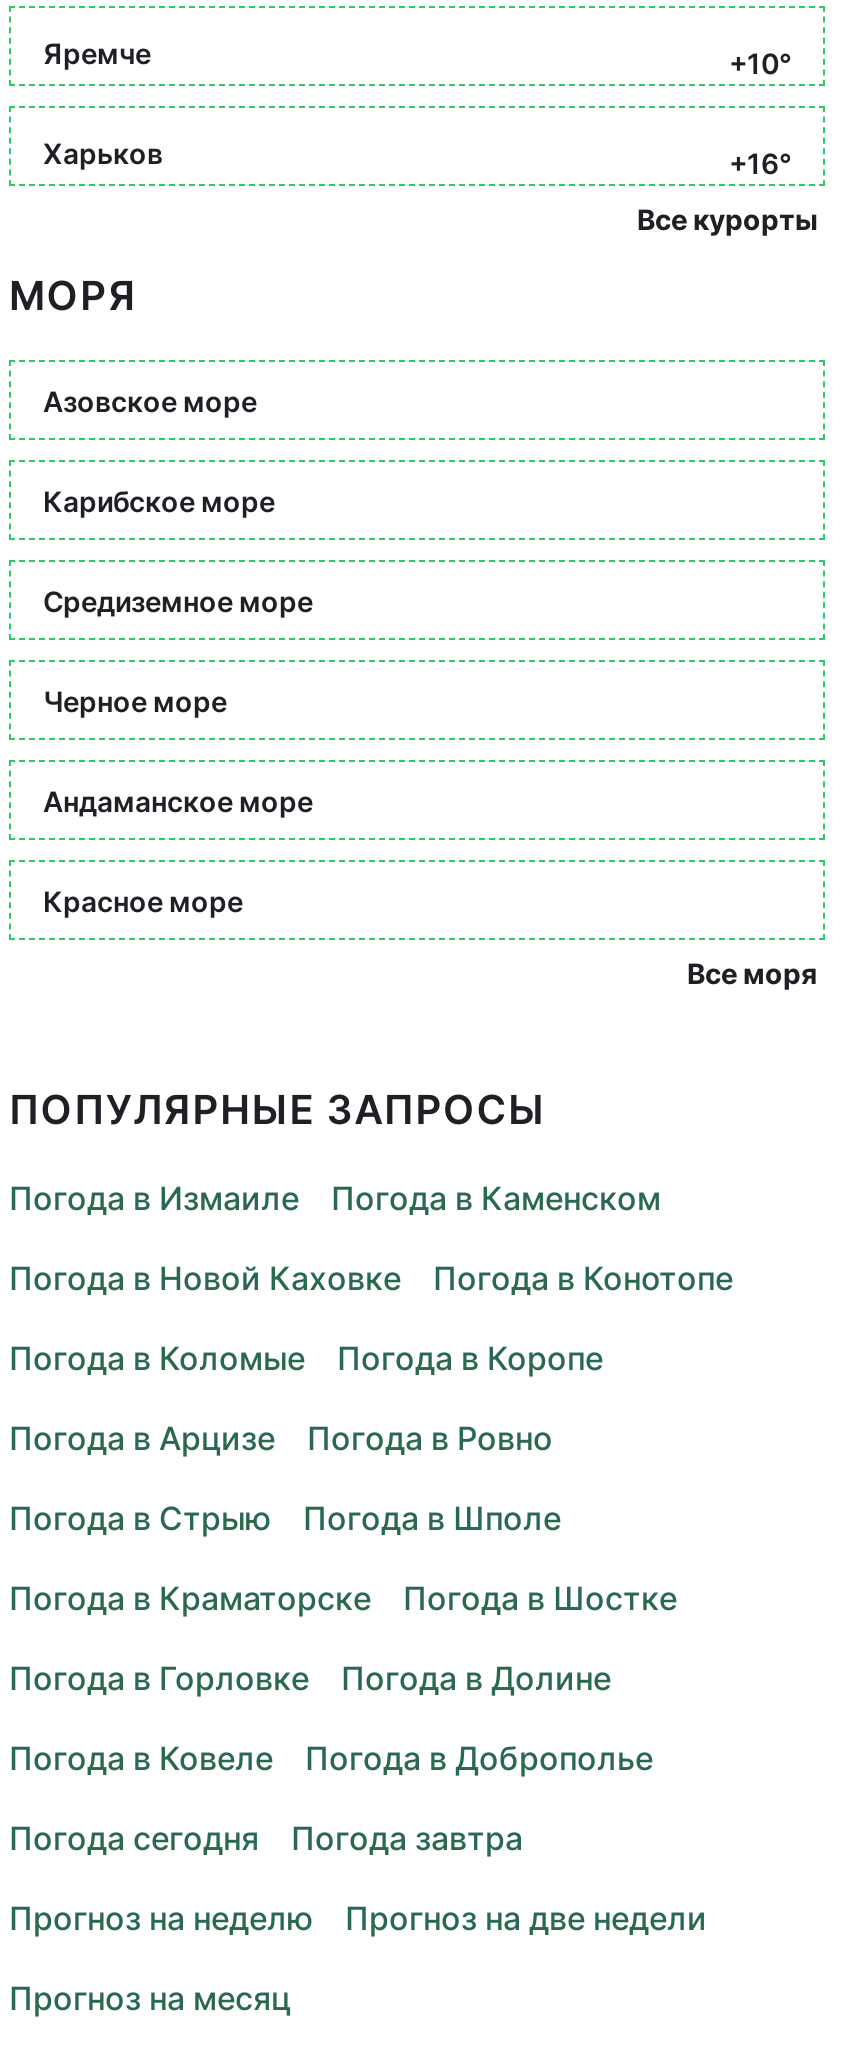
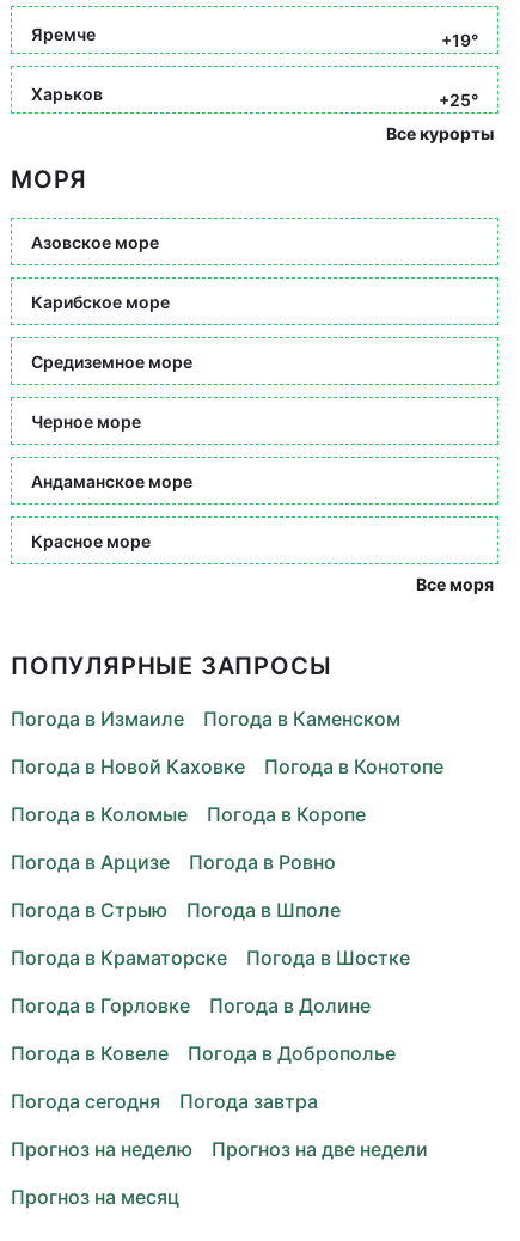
[729,46,791,80] +10° -> [441,30,478,50] +19°
[729,146,791,180] +16° -> [439,90,478,110] +25°

